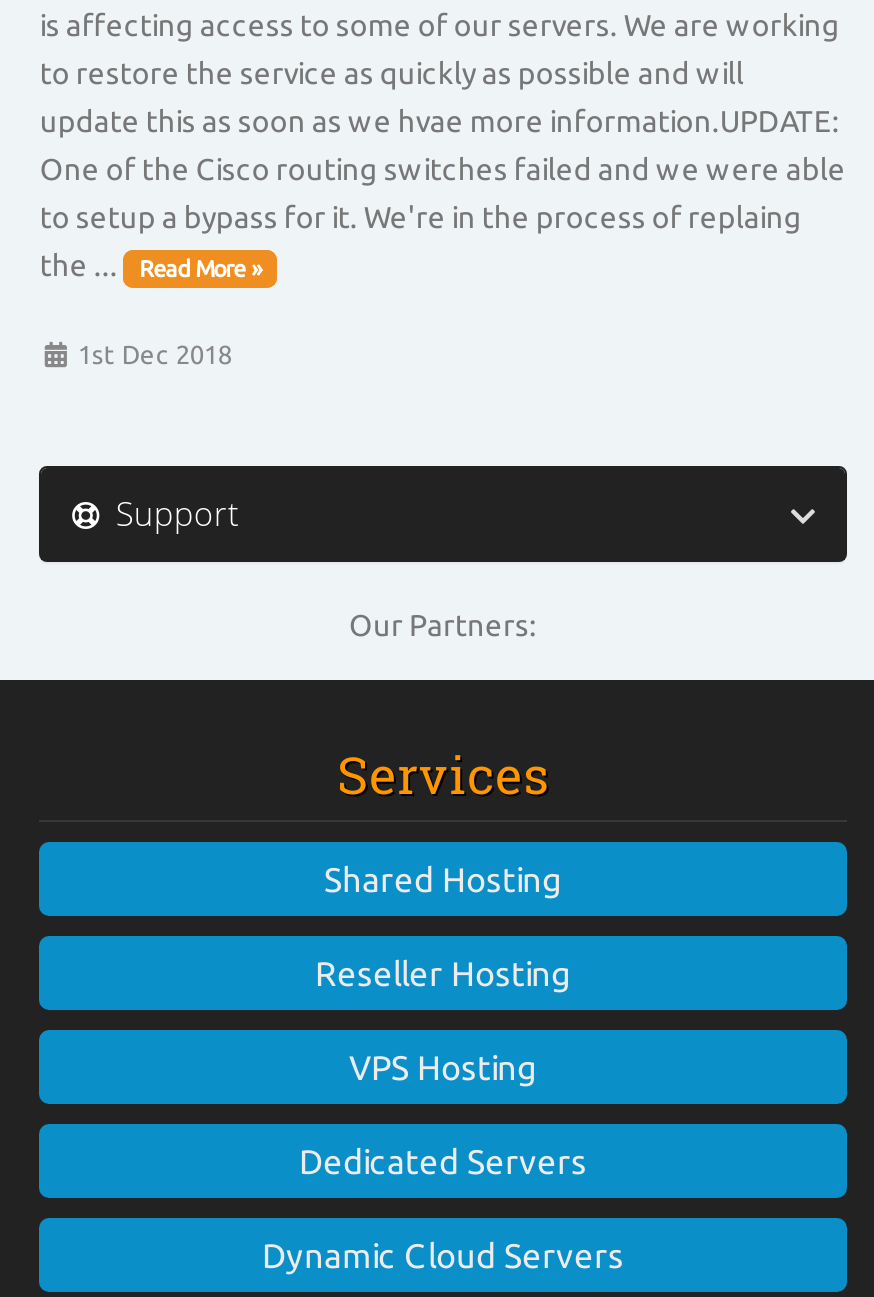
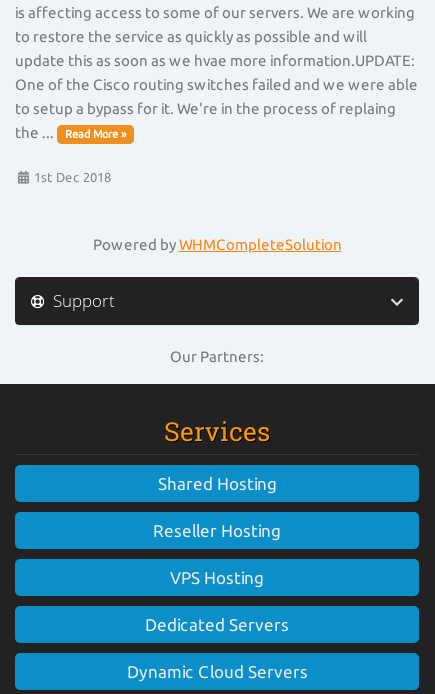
none -> [92,236,341,253] Powered by WHMCompleteSolution

